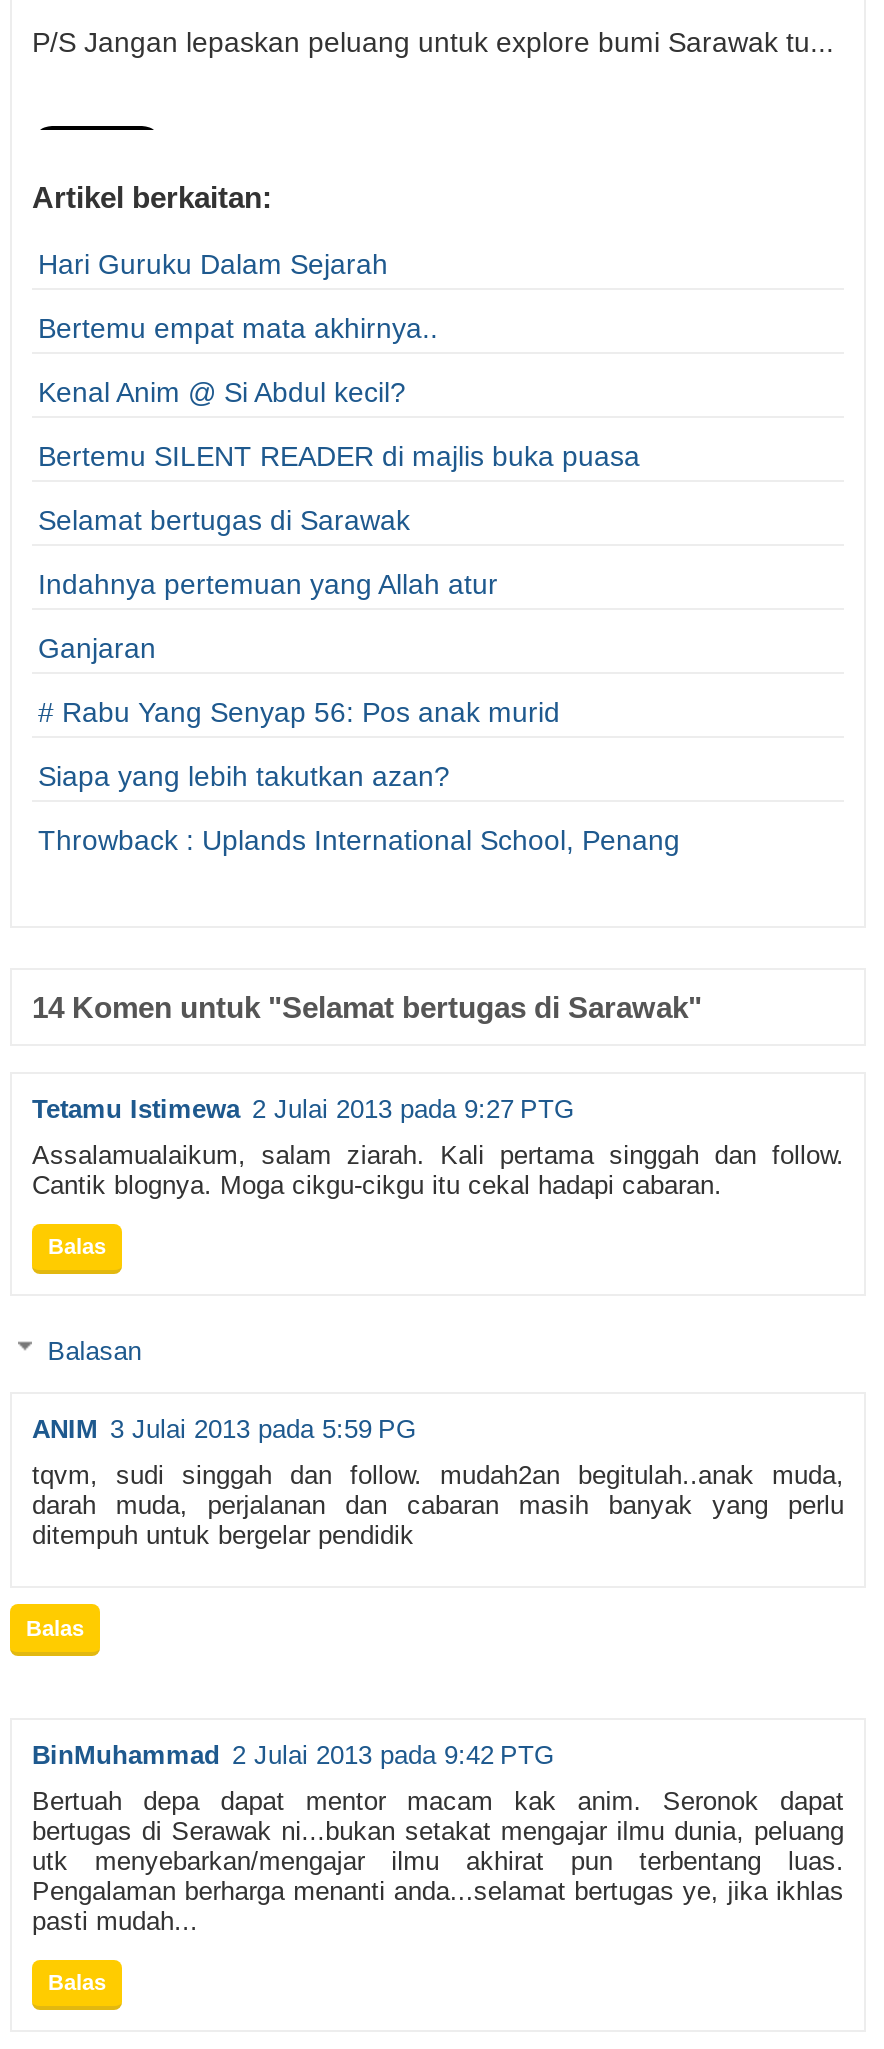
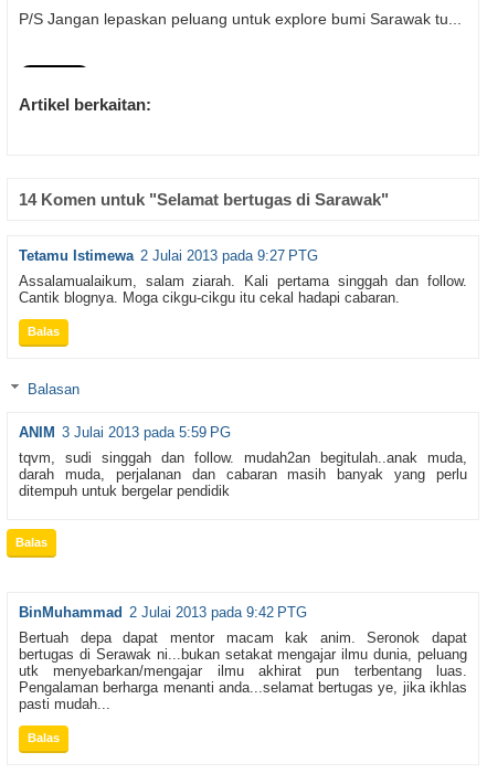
[38,248,680,856] Hari Guruku Dalam Sejarah | Bertemu empat mata akhirnya.. | Kenal Anim @ Si Abdul kecil? | Bertemu SILENT READER di majlis buka puasa | Selamat bertugas di Sarawak | Indahnya pertemuan yang Allah atur | Ganjaran | # Rabu Yang Senyap 56: Pos anak murid | Siapa yang lebih takutkan azan? | Throwback : Uplands International School, Penang -> none

